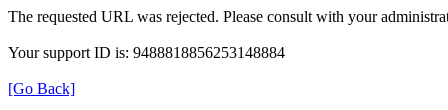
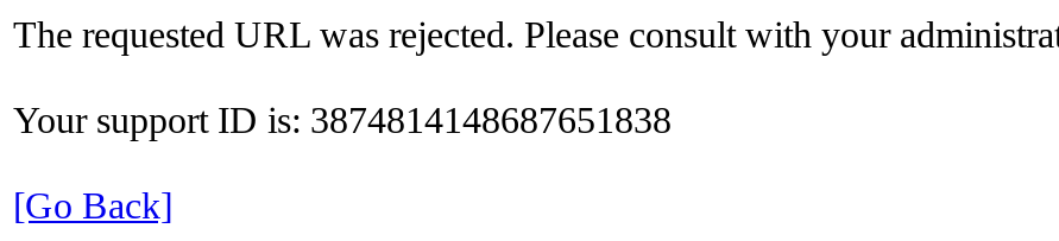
[8,44,285,61] Your support ID is: 9488818856253148884 -> [13,100,672,140] Your support ID is: 3874814148687651838

